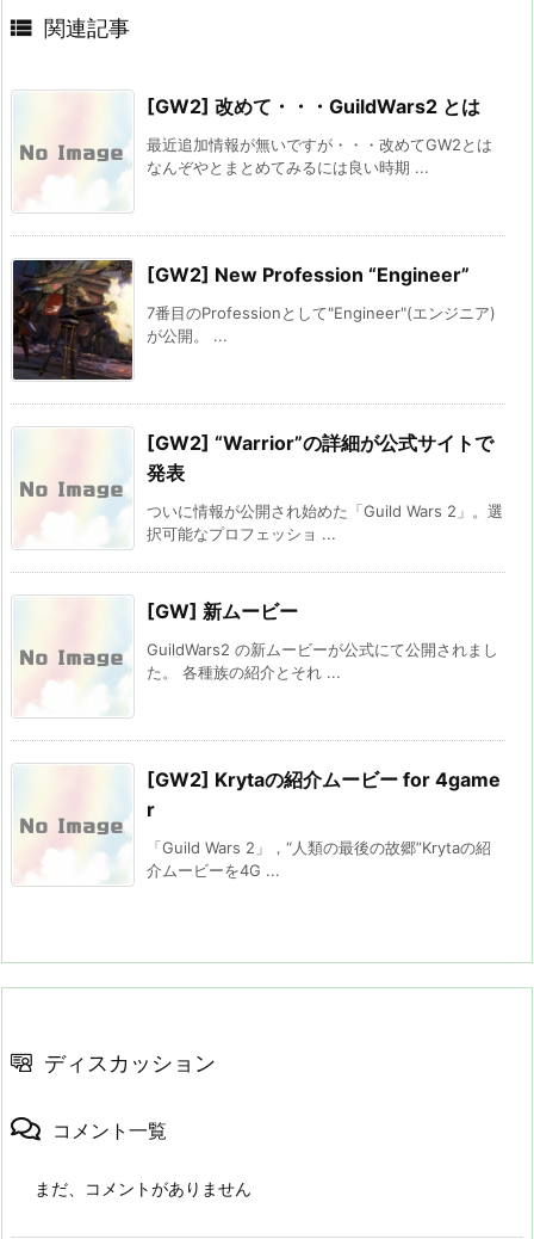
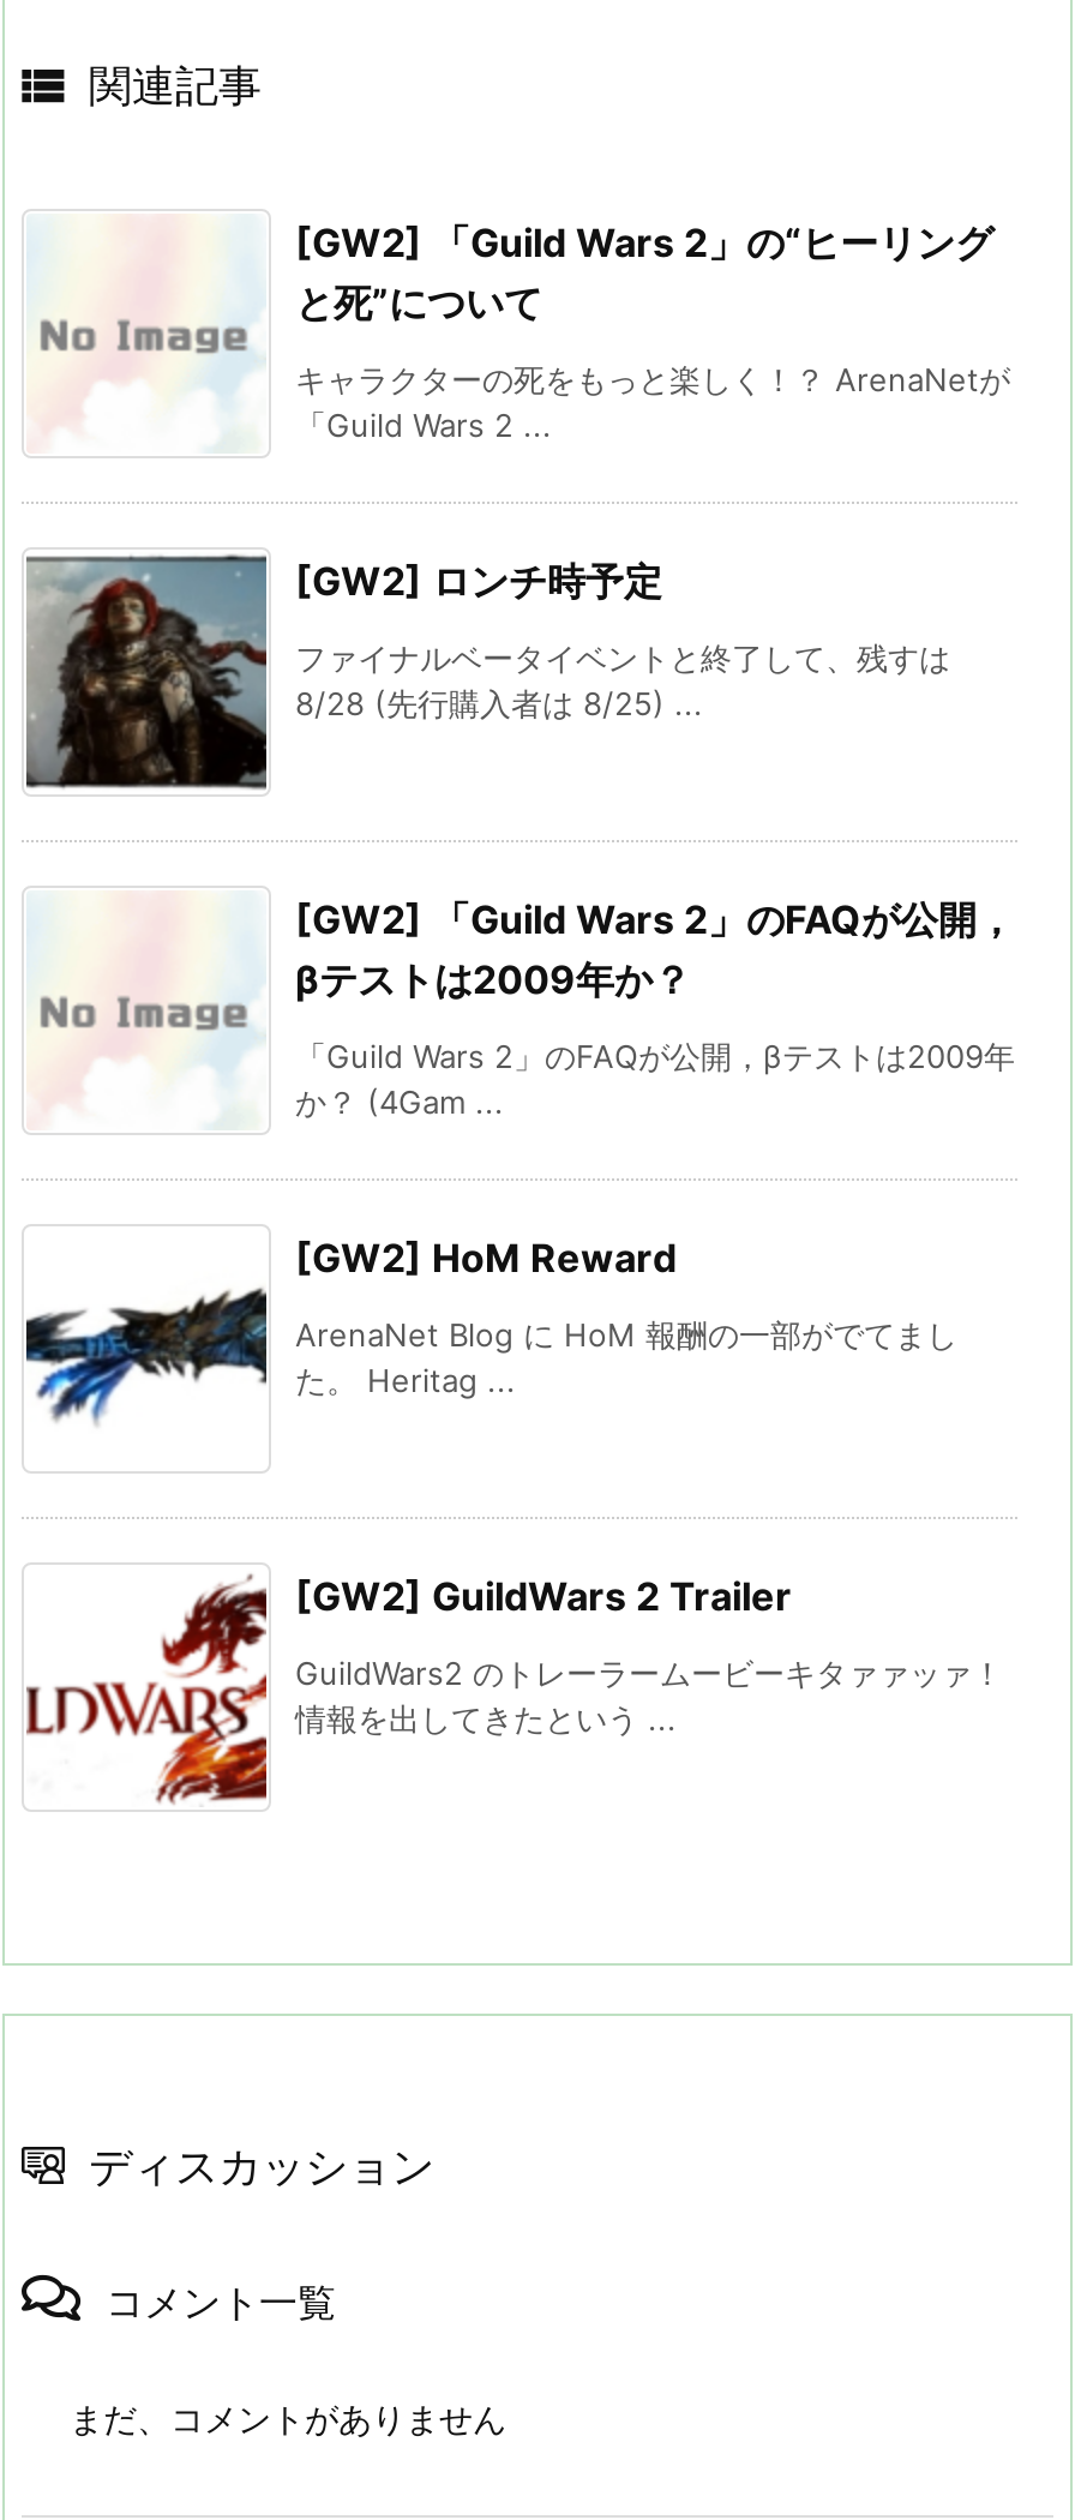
[147,94,480,118] [GW2] 改めて・・・GuildWars2 とは -> [295,218,993,326] [GW2] 「Guild Wars 2」の“ヒーリング | と死”について
[147,135,492,176] 最近追加情報が無いですが・・・改めてGW2とは | なんぞやとまとめてみるには良い時期 ... -> [295,360,1010,444] キャラクターの死をもっと楽しく！？ ArenaNetが | 「Guild Wars 2 ...
[12,259,470,381] [image] | [GW2] New Profession “Engineer” -> [26,552,662,792] [image] | [GW2] ロンチ時予定
[147,303,496,345] 7番目のProfessionとして"Engineer"(エンジニア) | が公開。 ... -> [295,638,950,722] ファイナルベータイベントと終了して、残すは | 8/28 (先行購入者は 8/25) ...
[147,431,493,484] [GW2] “Warrior”の詳細が公式サイトで | 発表 -> [295,895,1015,1003] [GW2] 「Guild Wars 2」のFAQが公開， | βテストは2009年か？
[147,501,503,543] ついに情報が公開され始めた「Guild Wars 2」。選 | 択可能なプロフェッショ ... -> [295,1036,1015,1120] 「Guild Wars 2」のFAQが公開，βテストは2009年 | か？ (4Gam ...
[13,599,298,704] [image] | [GW] 新ムービー -> [24,1233,677,1428] [image] | [GW2] HoM Reward
[147,640,498,681] GuildWars2 の新ムービーが公式にて公開されまし | た。 各種族の紹介とそれ ... -> [295,1315,957,1399] ArenaNet Blog に HoM 報酬の一部がでてまし | た。 Heritag ...
[13,767,501,881] [image] | [GW2] Krytaの紹介ムービー for 4game | r -> [26,1572,792,1805] [image] | [GW2] GuildWars 2 Trailer
[147,838,491,879] 「Guild Wars 2」，“人類の最後の故郷”Krytaの紹 | 介ムービーを4G ... -> [295,1653,1003,1737] GuildWars2 のトレーラームービーキタァァッァ！ | 情報を出してきたという ...

